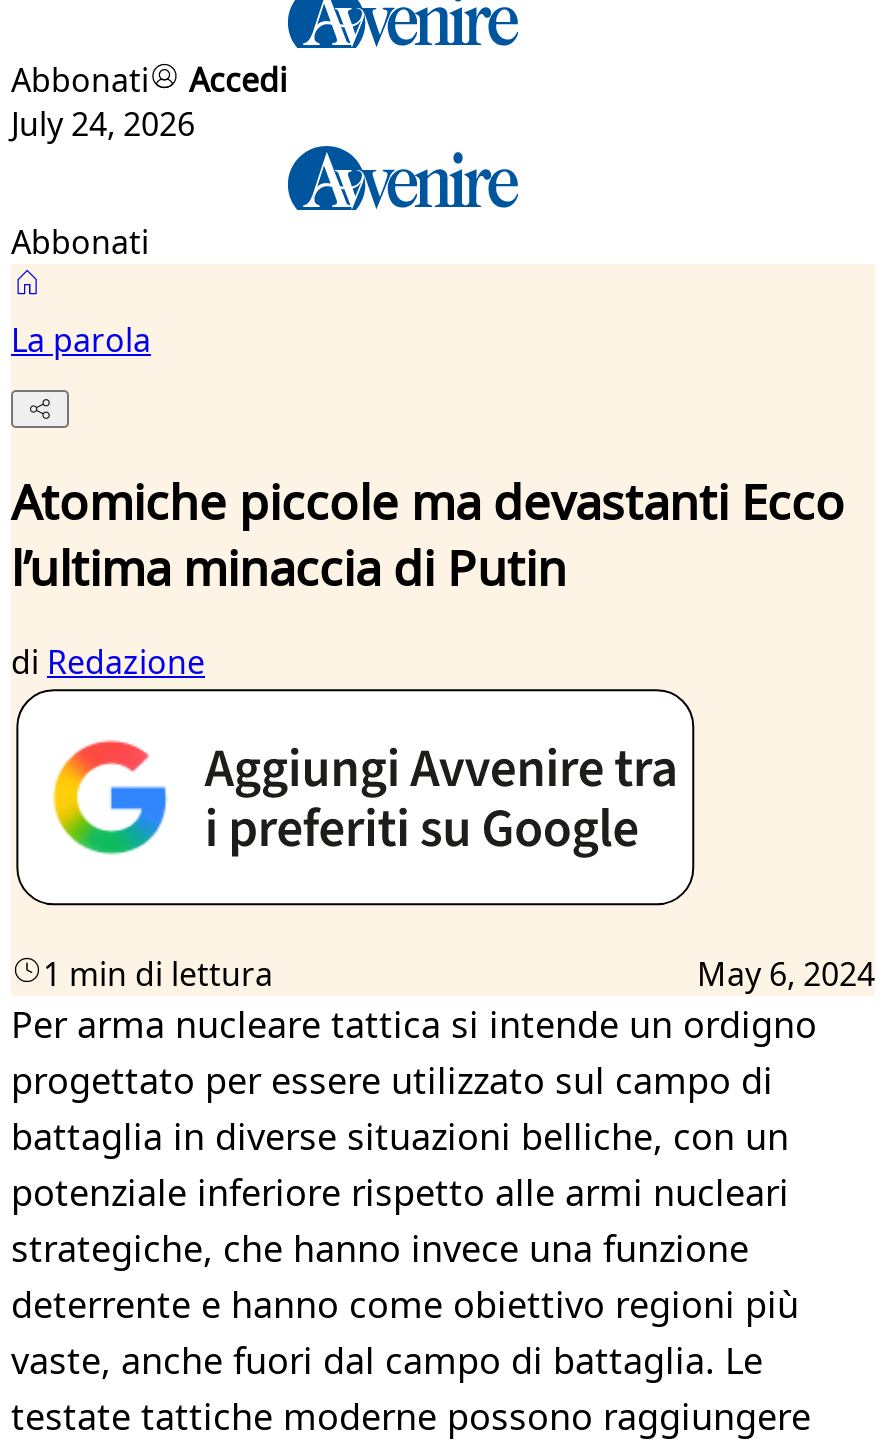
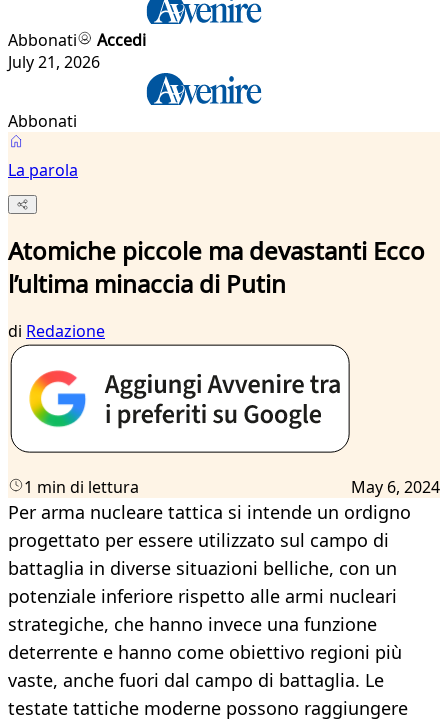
[11,102,195,146] July 24, 2026 -> [8,51,100,73] July 21, 2026

